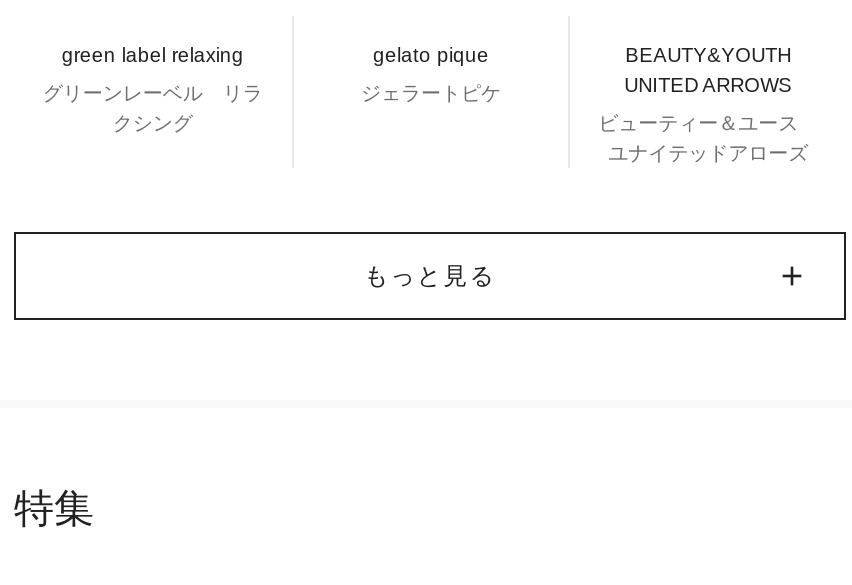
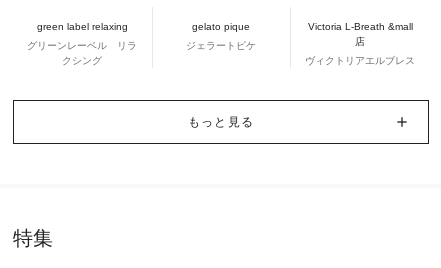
[624,44,792,96] BEAUTY&YOUTH | UNITED ARROWS -> [308,21,413,47] Victoria L-Breath &mall | 店
[598,112,818,164] ビューティー＆ユース | ユナイテッドアローズ -> [305,55,415,66] ヴィクトリアエルブレス

